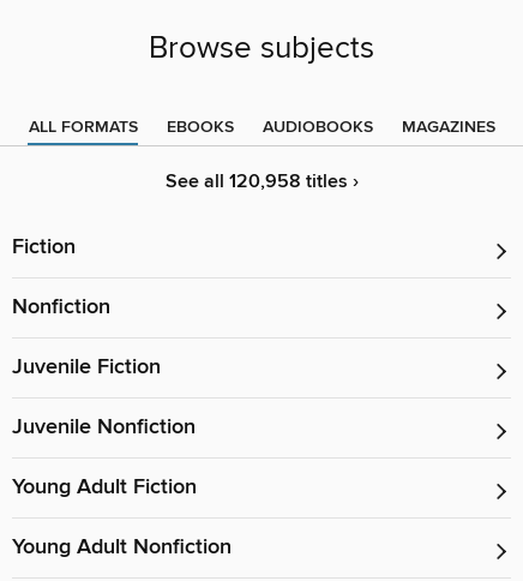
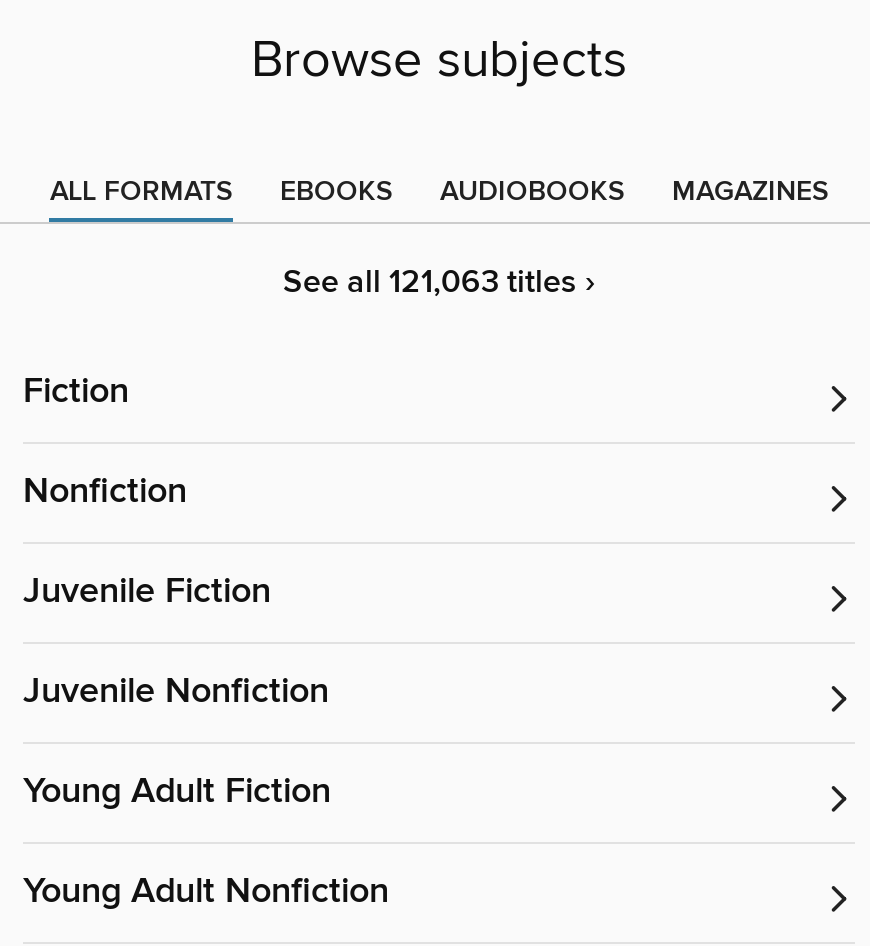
[165,169,358,194] See all 120,958 titles › -> [283,262,595,304] See all 121,063 titles ›

